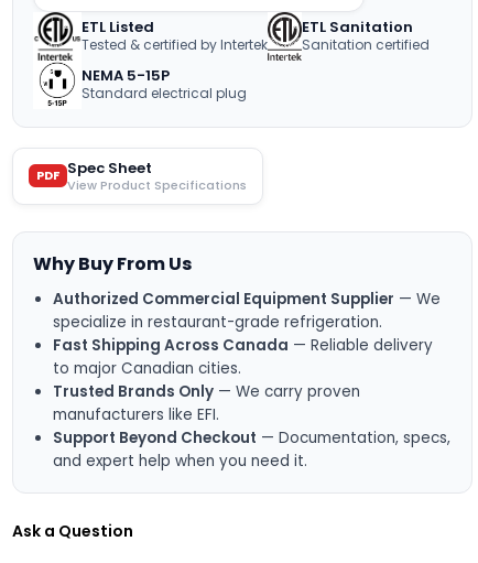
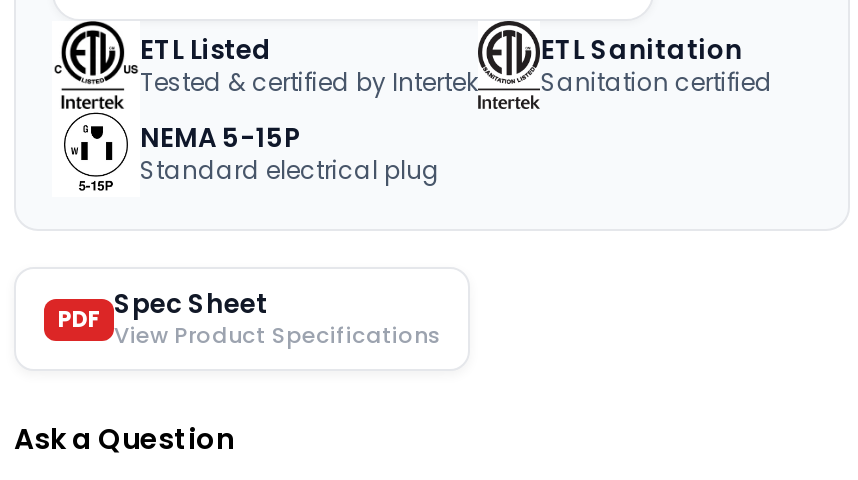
[33,251,450,471] Why Buy From Us | Authorized Commercial Equipment Supplier — We | specialize in restaurant-grade refrigeration. | Fast Shipping Across Canada — Reliable delivery | to major Canadian cities. | Trusted Brands Only — We carry proven | manufacturers like EFI. | Support Beyond Checkout — Documentation, specs, | and expert help when you need it. -> none

